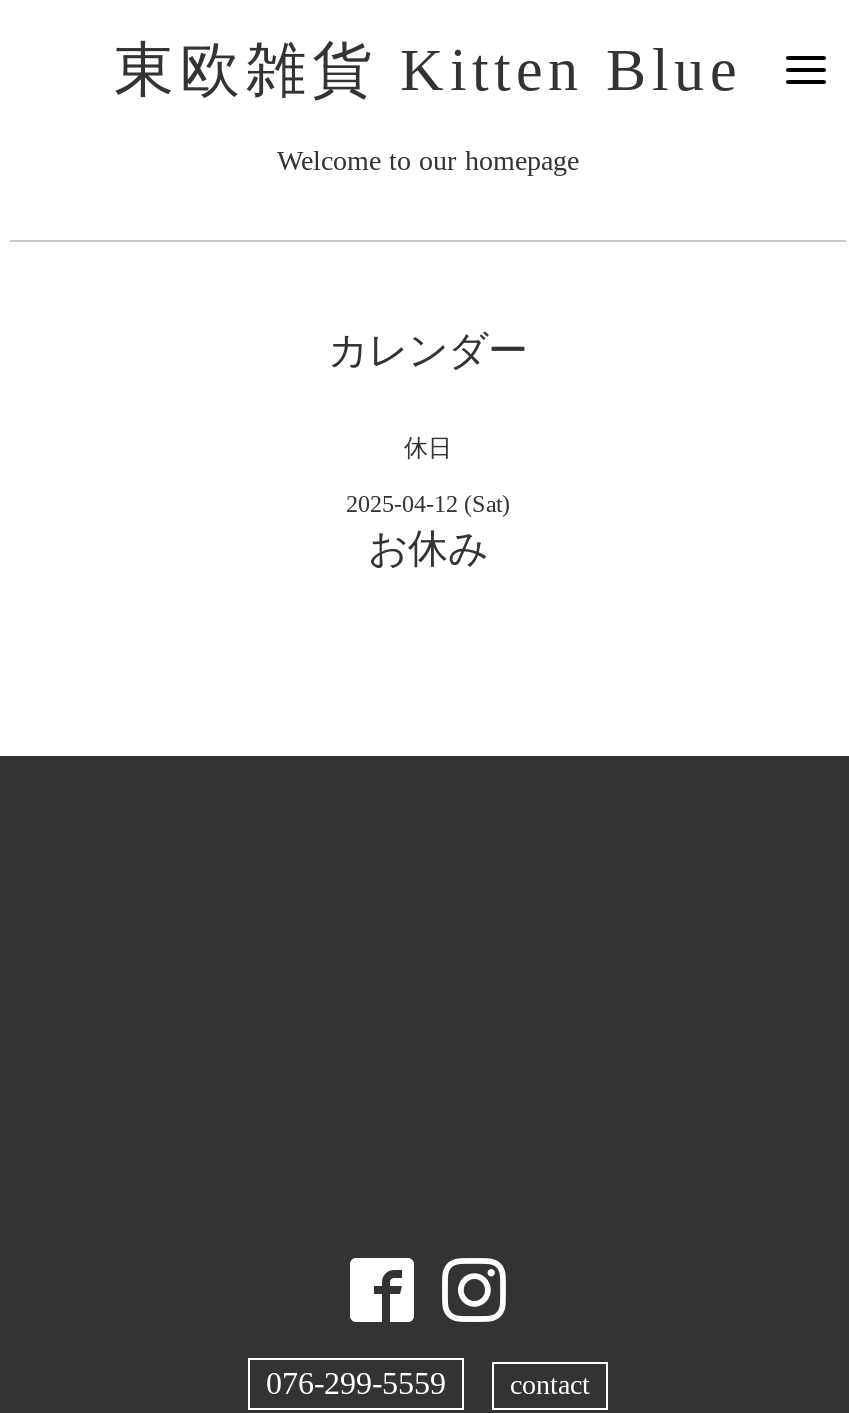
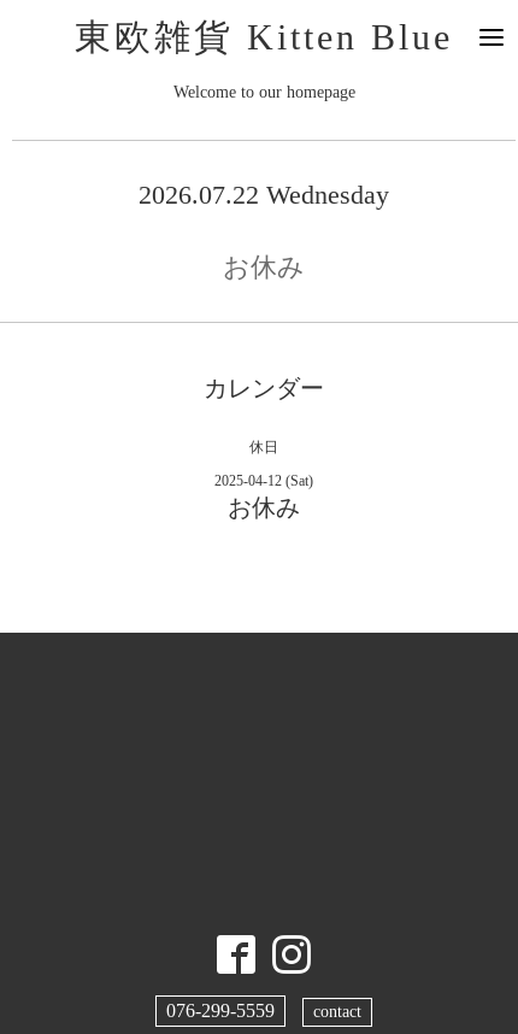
none -> [139,180,389,282] 2026.07.22 Wednesday | お休み

